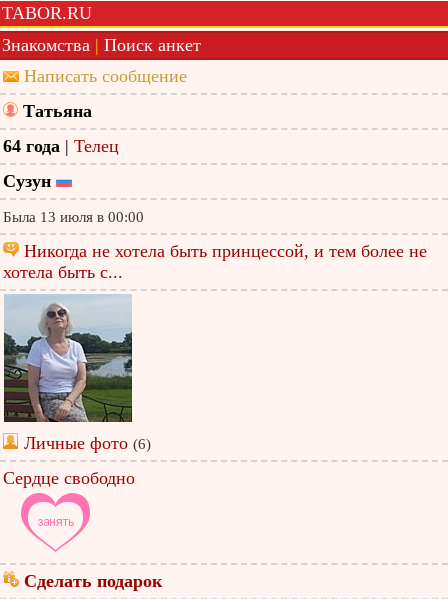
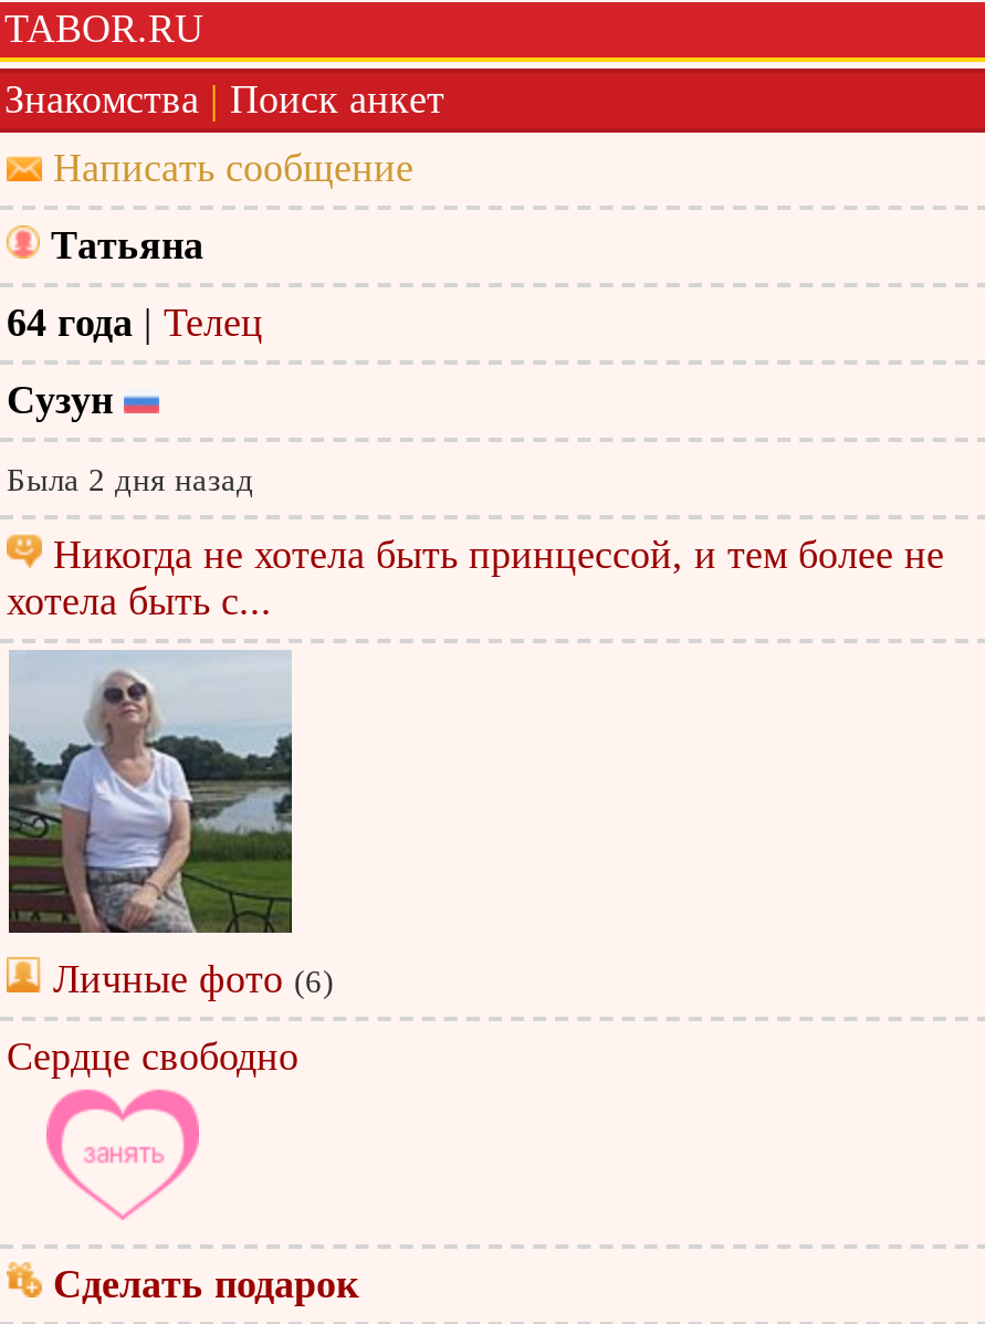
[3,209,144,225] Была 13 июля в 00:00 -> [7,462,254,497] Была 2 дня назад

